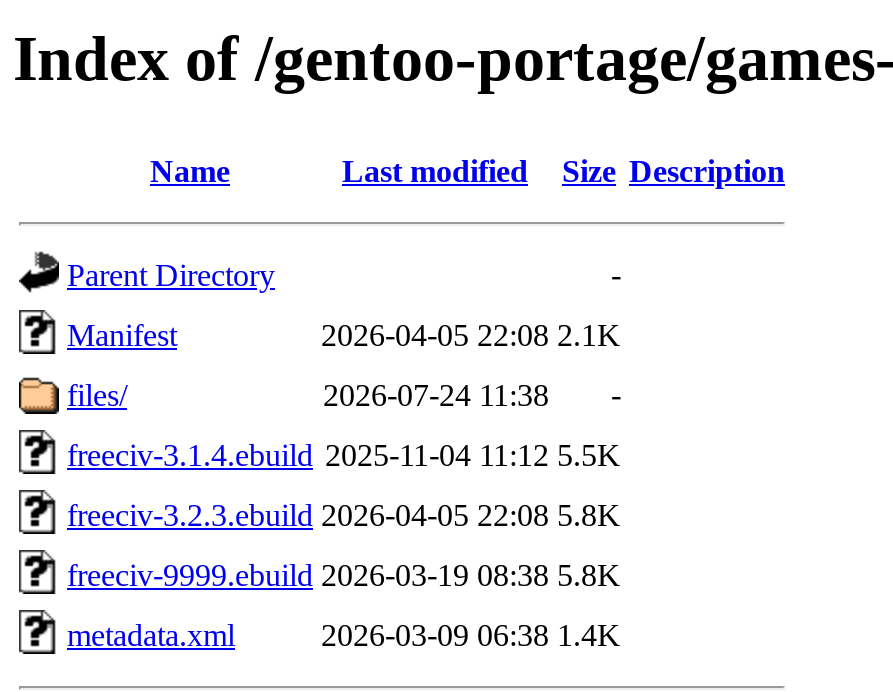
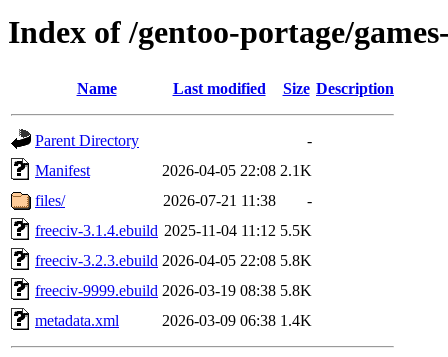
[323,378,549,412] 2026-07-24 11:38 -> [163,192,276,209] 2026-07-21 11:38

